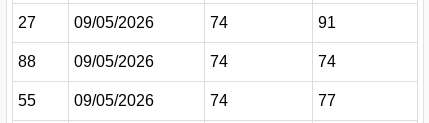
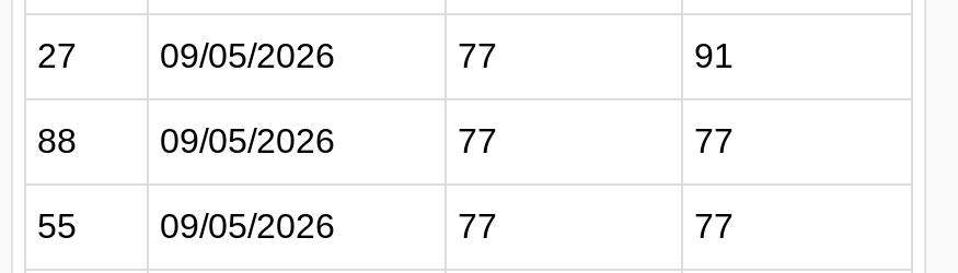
[210,14,228,31] 74 -> [458,37,497,74] 77
[210,53,228,70] 74 -> [458,122,497,159] 77
[318,53,336,70] 74 -> [694,122,734,159] 77
[210,92,228,109] 74 -> [458,207,497,245] 77

